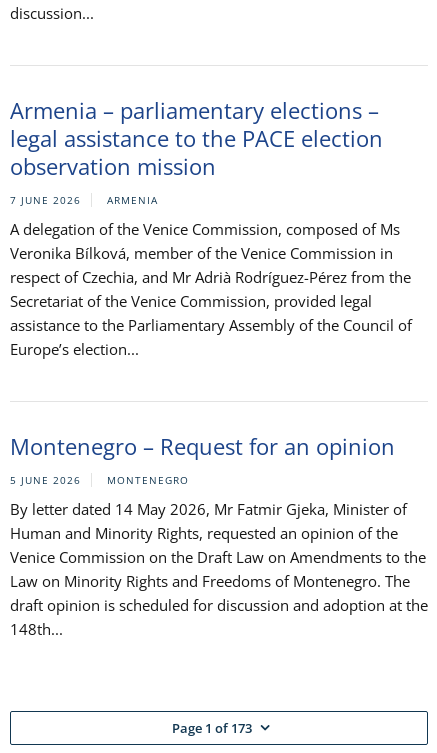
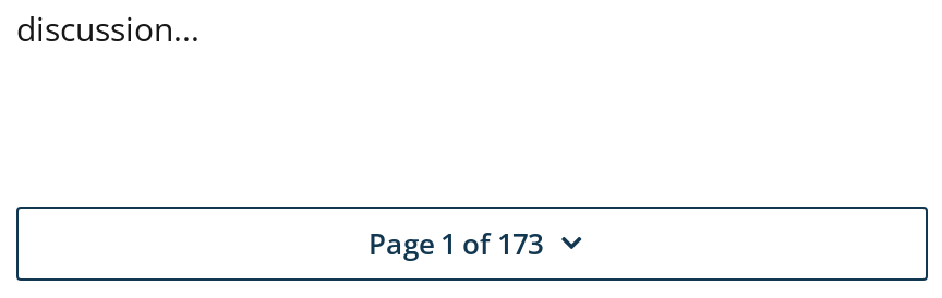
[10,95,428,639] Armenia – parliamentary elections – | legal assistance to the PACE election | observation mission | 7 JUNE 2026 | ARMENIA | A delegation of the Venice Commission, composed of Ms | Veronika Bílková, member of the Venice Commission in | respect of Czechia, and Mr Adrià Rodríguez-Pérez from the | Secretariat of the Venice Commission, provided legal | assistance to the Parliamentary Assembly of the Council of | Europe’s election... | Montenegro – Request for an opinion | 5 JUNE 2026 | MONTENEGRO | By letter dated 14 May 2026, Mr Fatmir Gjeka, Minister of | Human and Minority Rights, requested an opinion of the | Venice Commission on the Draft Law on Amendments to the | Law on Minority Rights and Freedoms of Montenegro. The | draft opinion is scheduled for discussion and adoption at the | 148th... -> none

